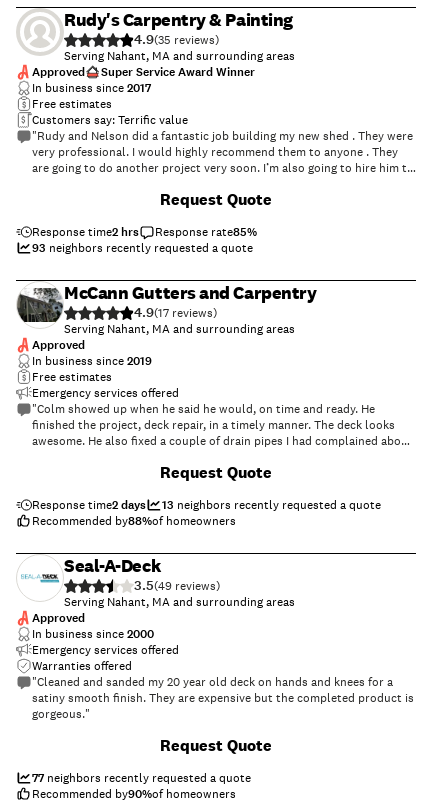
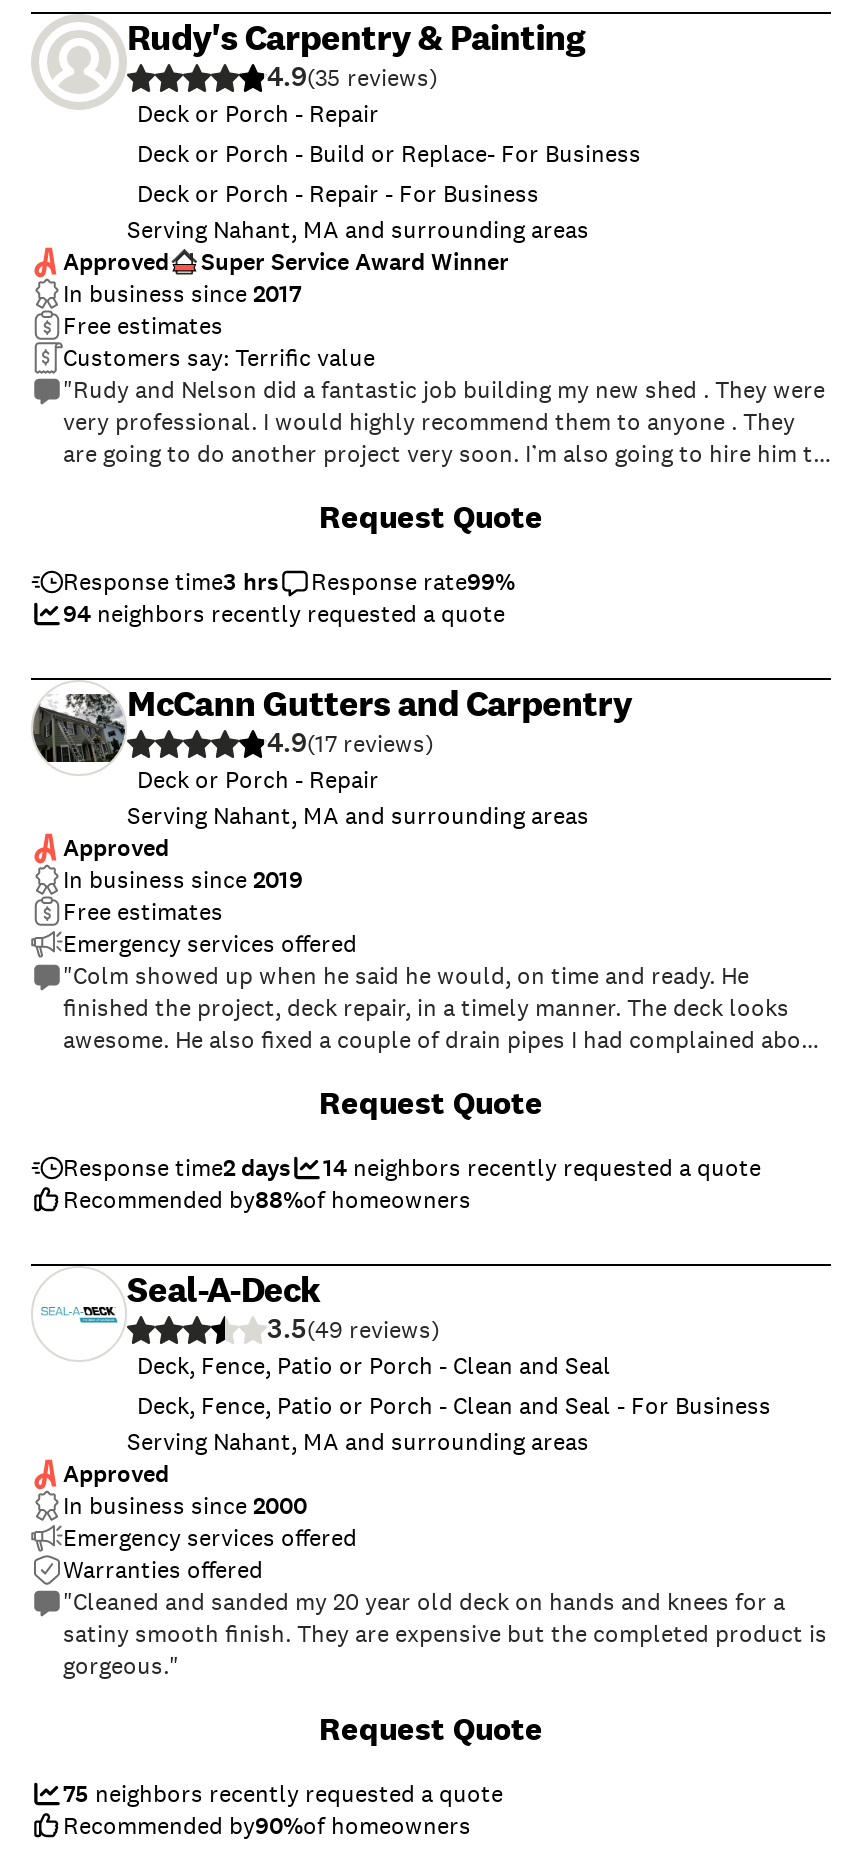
none -> [137,98,641,210] Deck or Porch - Repair | Deck or Porch - Build or Replace- For Business | Deck or Porch - Repair - For Business
[32,224,139,240] Response time2 hrs -> [63,566,279,598] Response time3 hrs
[155,224,257,240] Response rate85% -> [311,566,515,598] Response rate99%
[32,240,253,256] 93 neighbors recently requested a quote -> [63,598,505,630] 94 neighbors recently requested a quote
none -> [137,764,379,796] Deck or Porch - Repair
[162,497,381,513] 13 neighbors recently requested a quote -> [323,1152,761,1184] 14 neighbors recently requested a quote
none -> [137,1350,771,1422] Deck, Fence, Patio or Porch - Clean and Seal | Deck, Fence, Patio or Porch - Clean and Seal - For Business
[32,770,251,786] 77 neighbors recently requested a quote -> [63,1778,503,1810] 75 neighbors recently requested a quote

